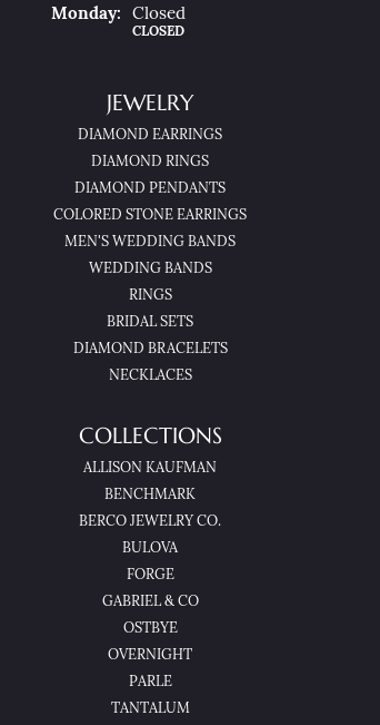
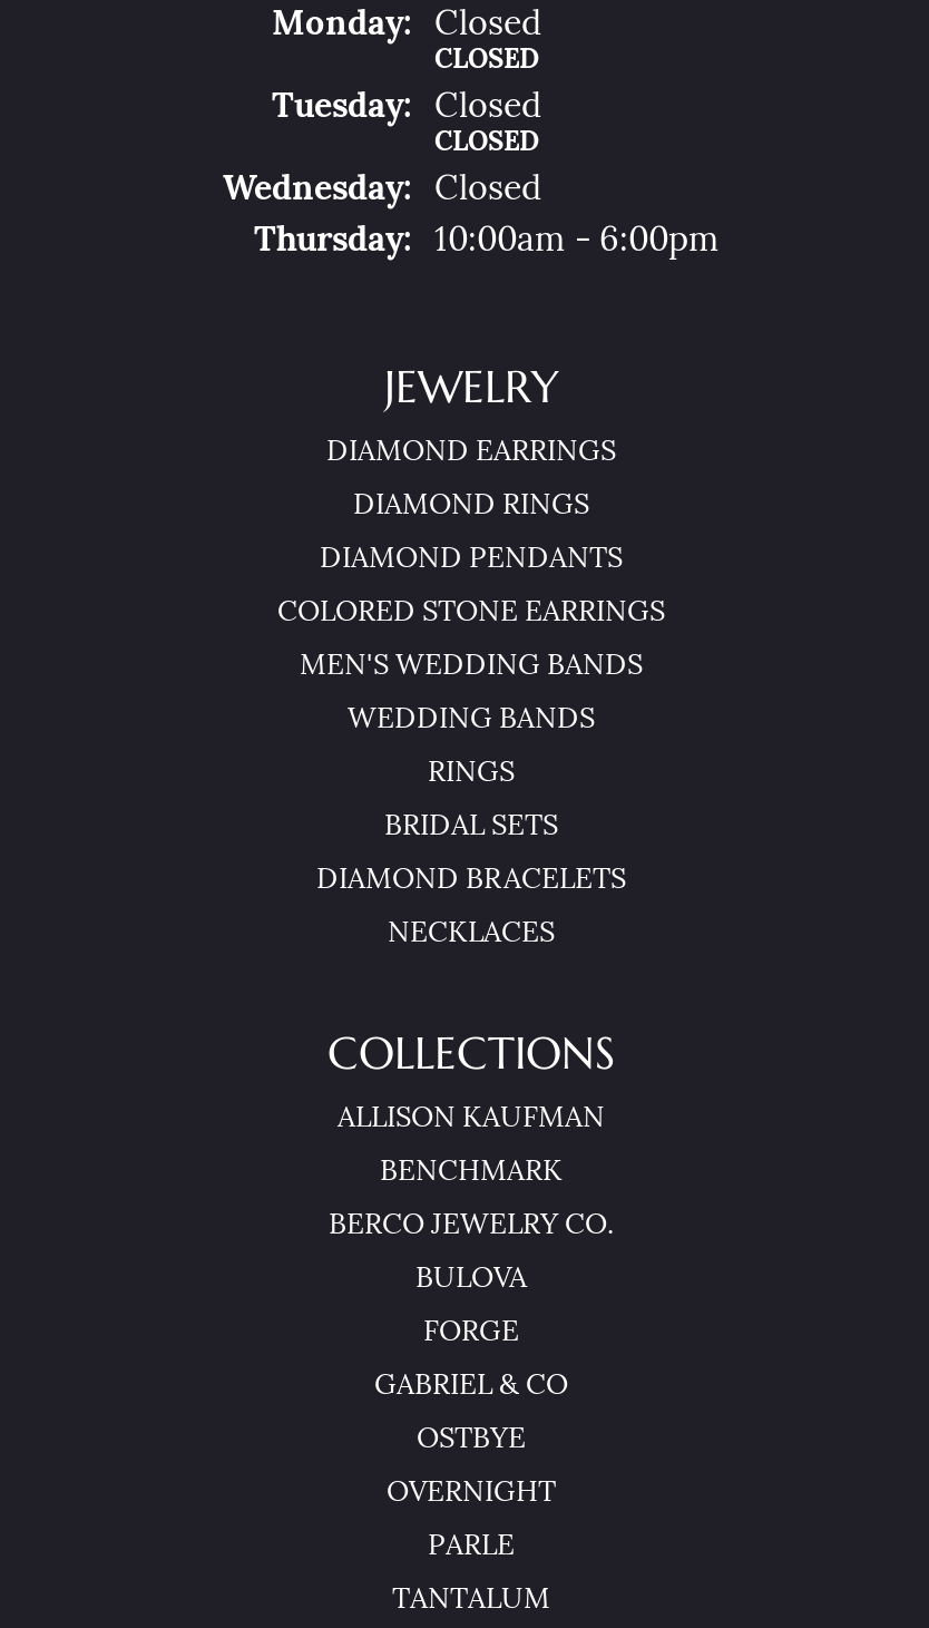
none -> [223,93,720,260] TueSday: | Closed | CLOSED | WedNesday: | Closed | ThuRsday: | 10:00am - 6:00pm

